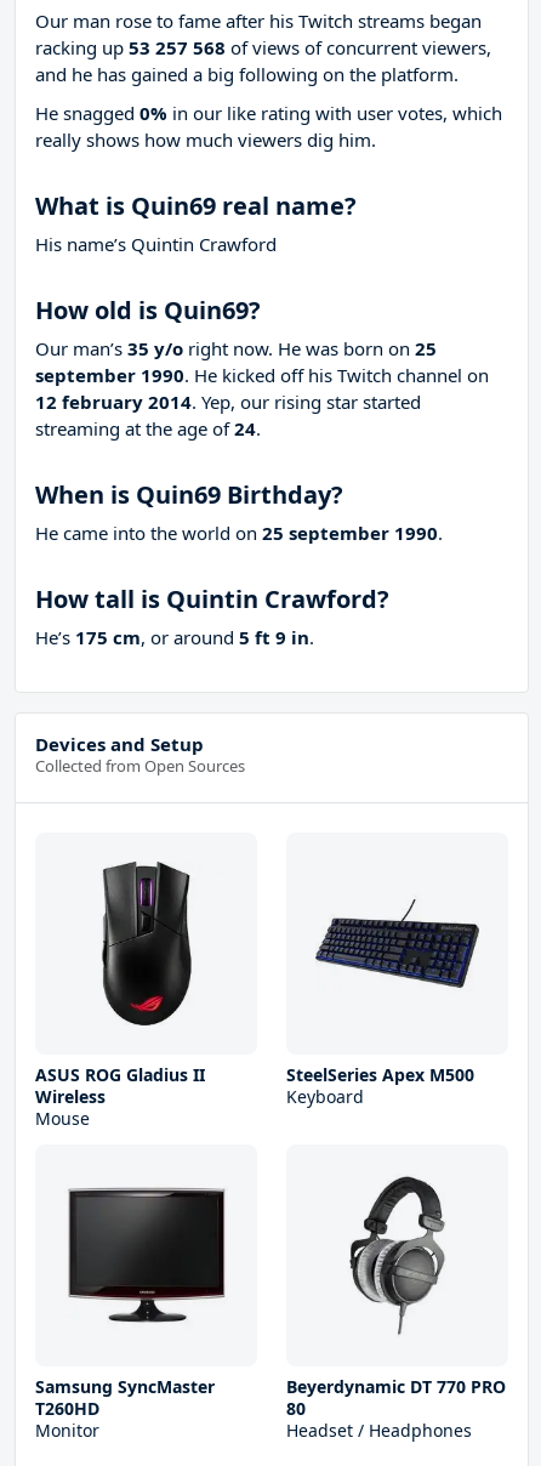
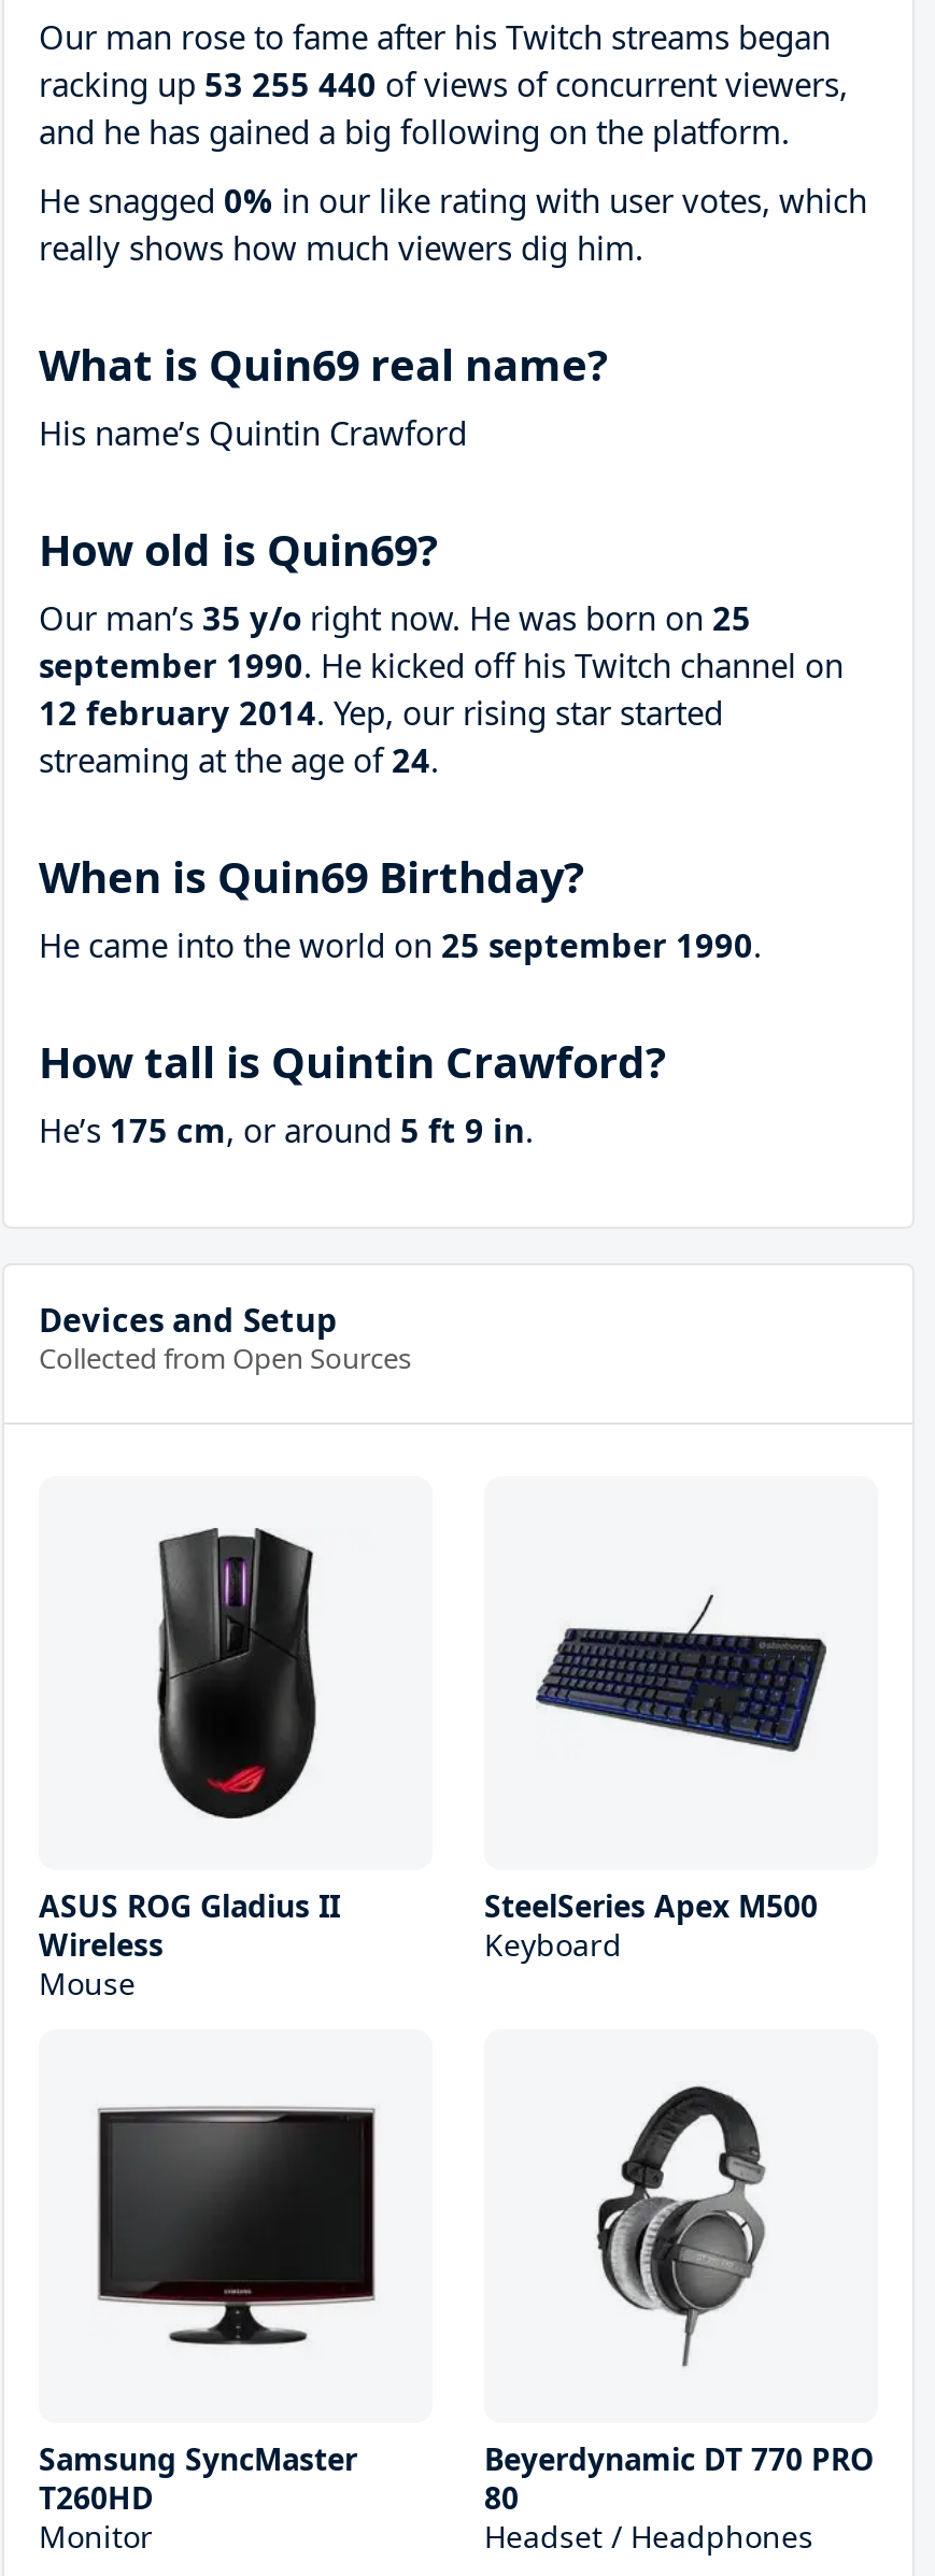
[35,35,491,60] racking up 53 257 568 of views of concurrent viewers, -> [39,63,848,106] racking up 53 255 440 of views of concurrent viewers,

